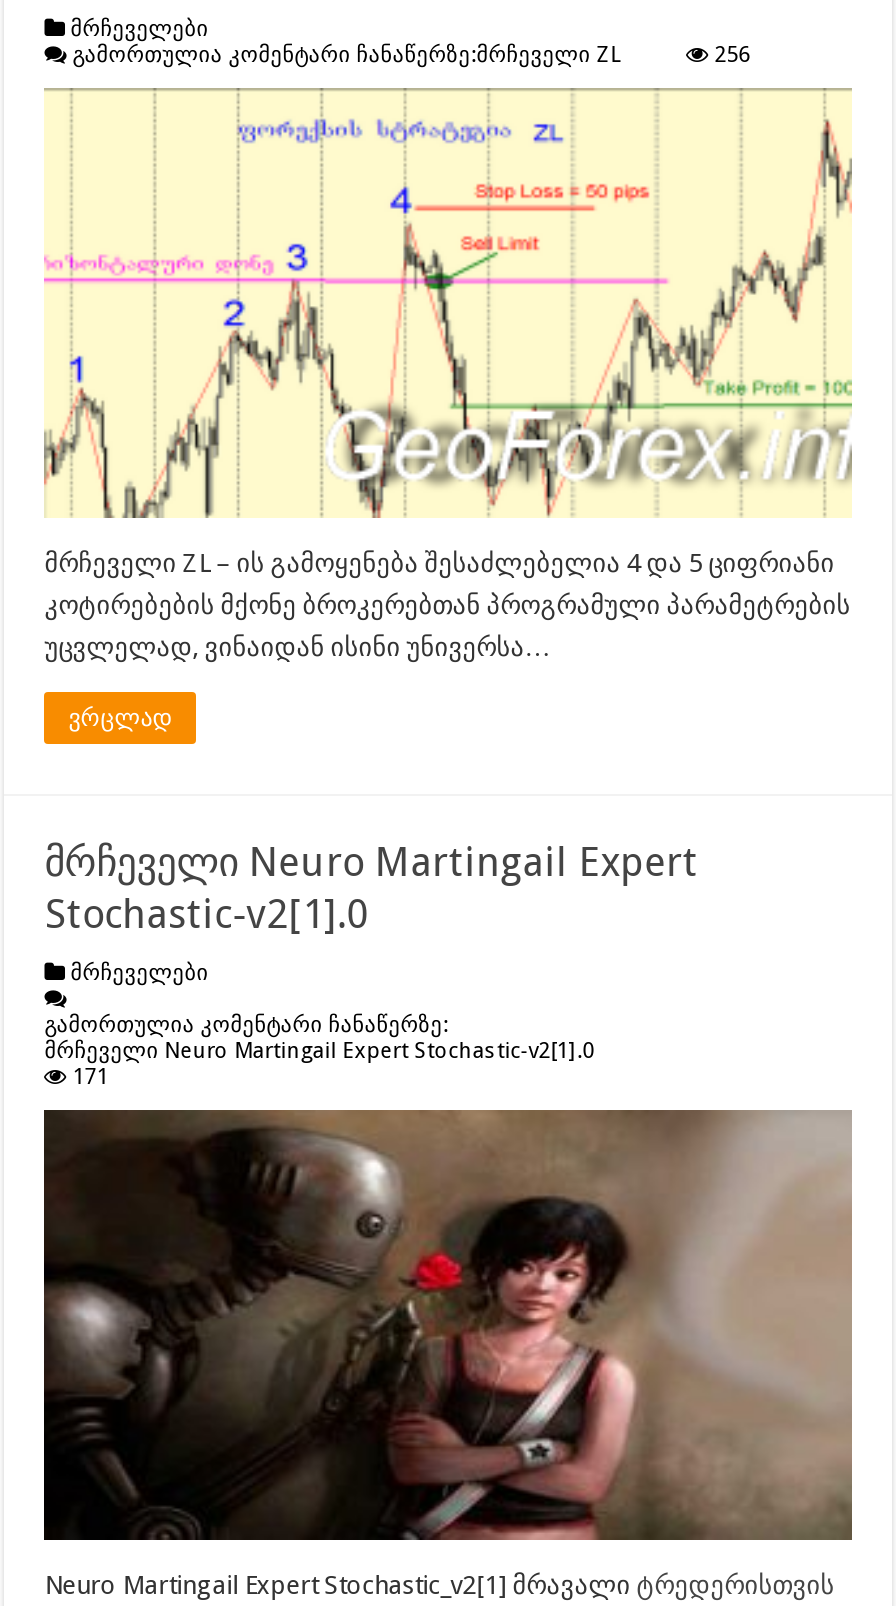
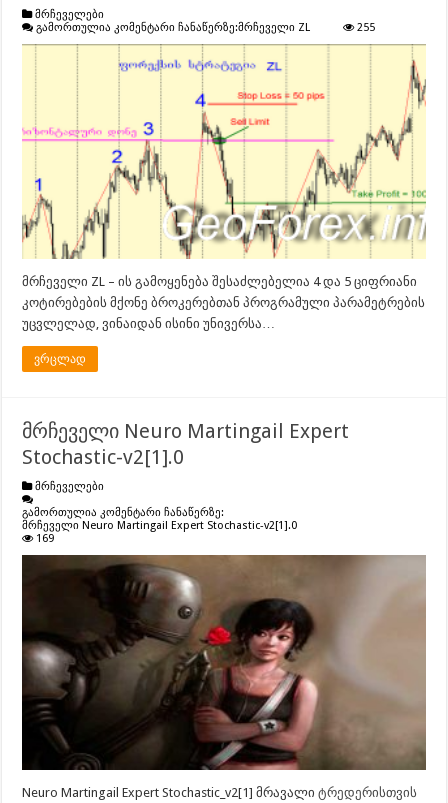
[714,42,750,68] 256 -> [357,21,375,34] 255
[72,1064,108,1090] 171 -> [36,532,54,545] 169

